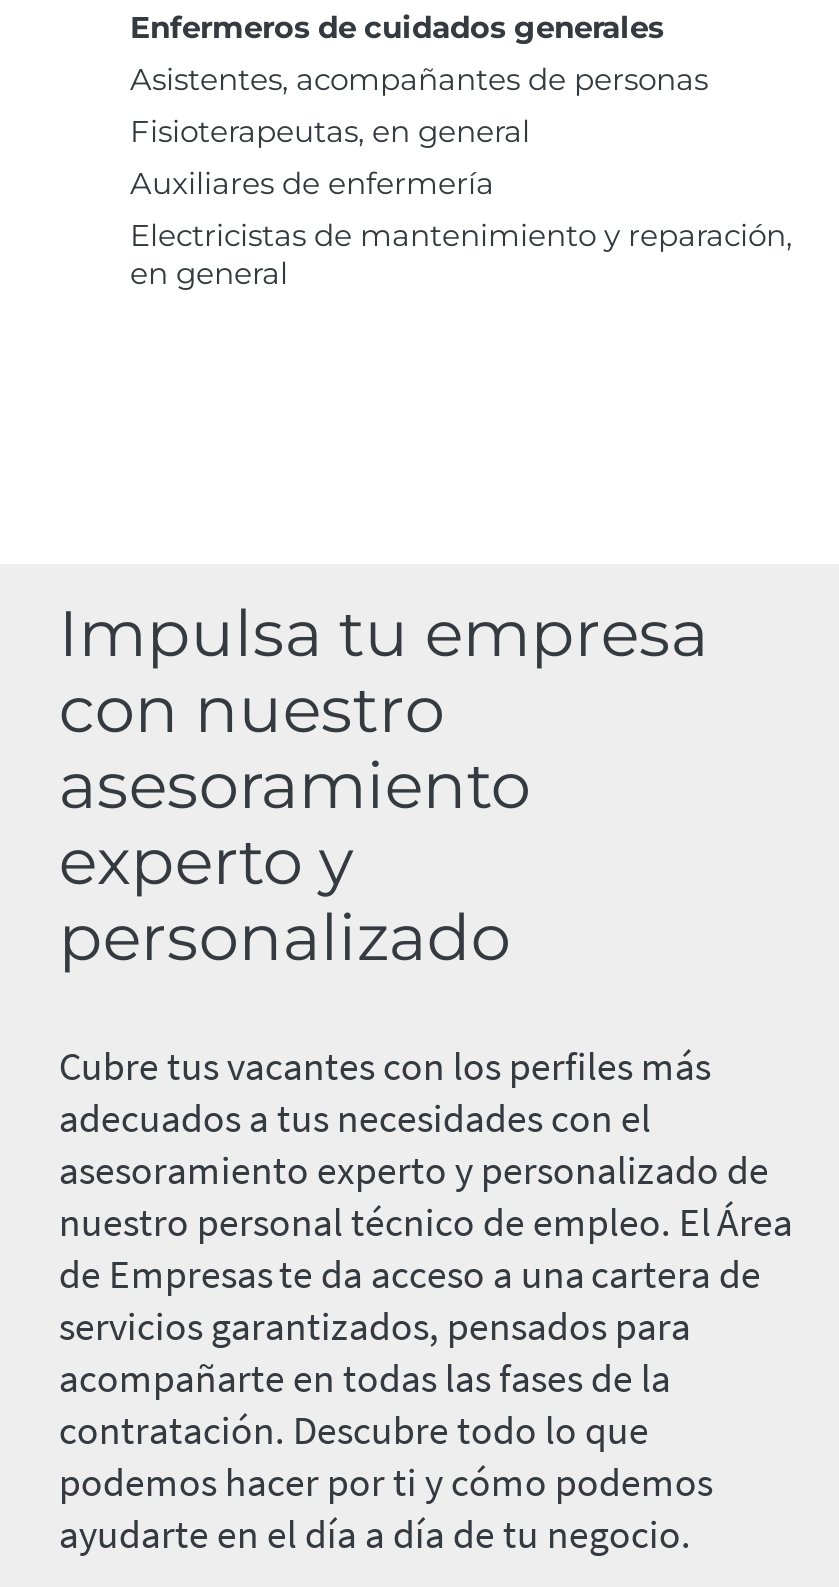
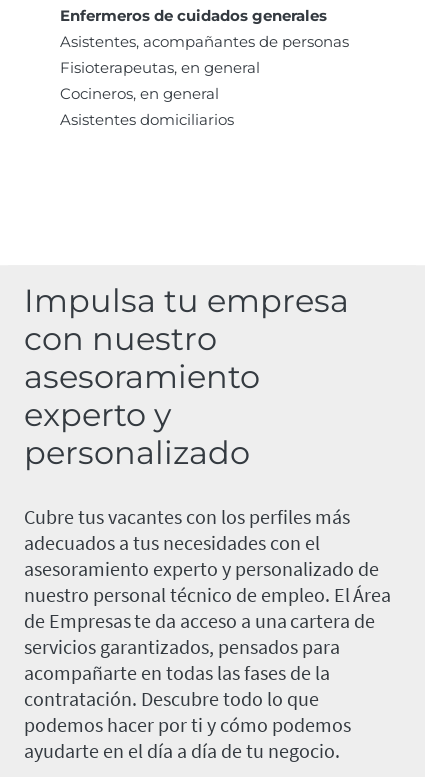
[130,164,792,292] Auxiliares de enfermería | Electricistas de mantenimiento y reparación, | en general -> [60,84,234,129] Cocineros, en general | Asistentes domiciliarios

